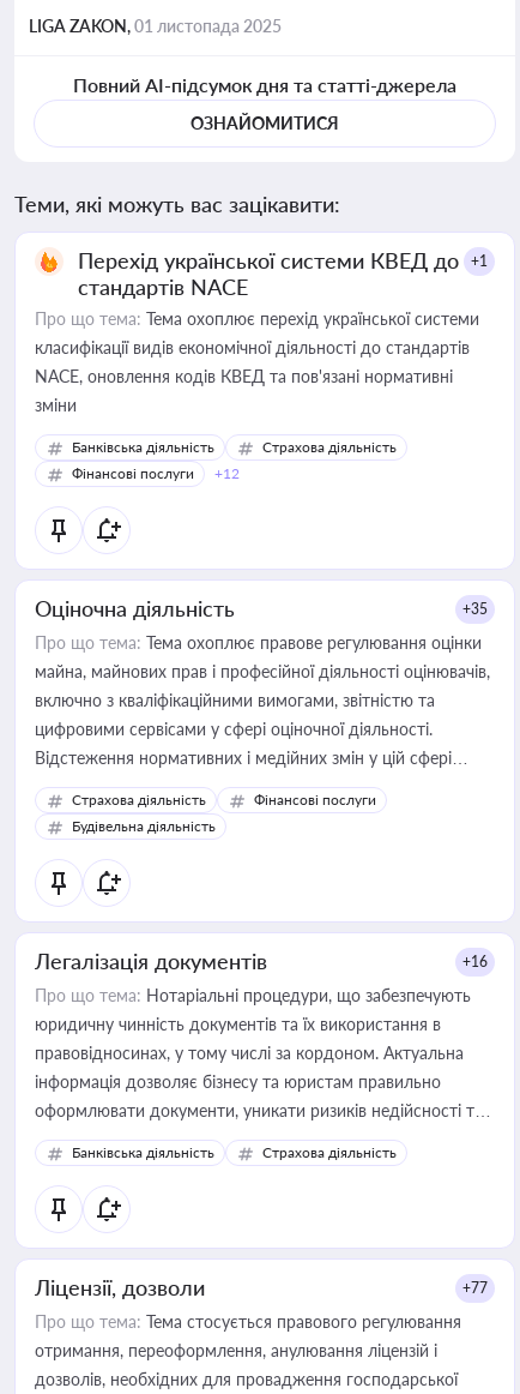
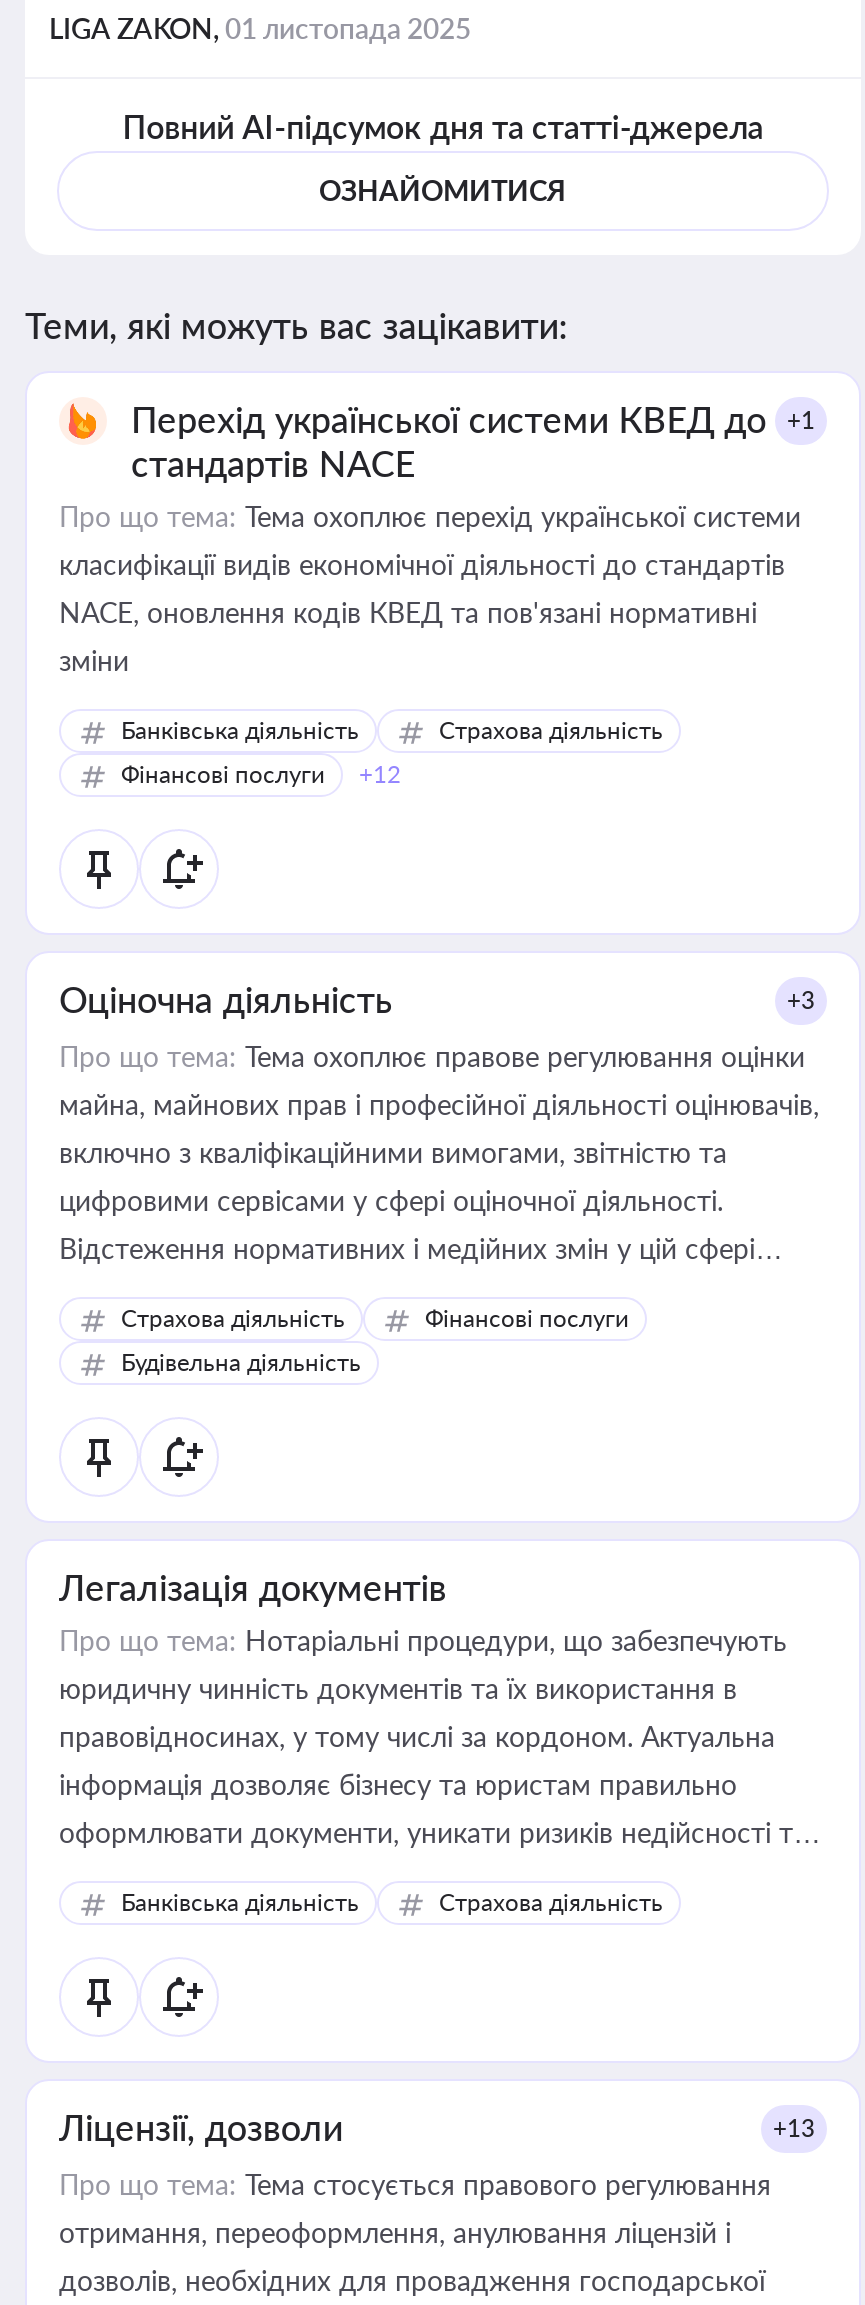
[462,600,488,618] +35 -> [787,985,815,1015] +3
[462,953,488,971] +16 -> none
[462,1279,488,1297] +77 -> [773,2113,815,2143] +13

